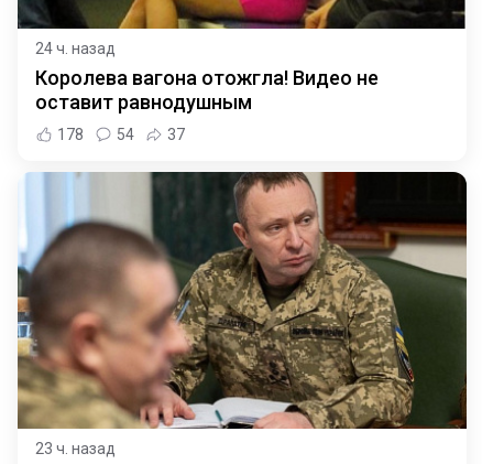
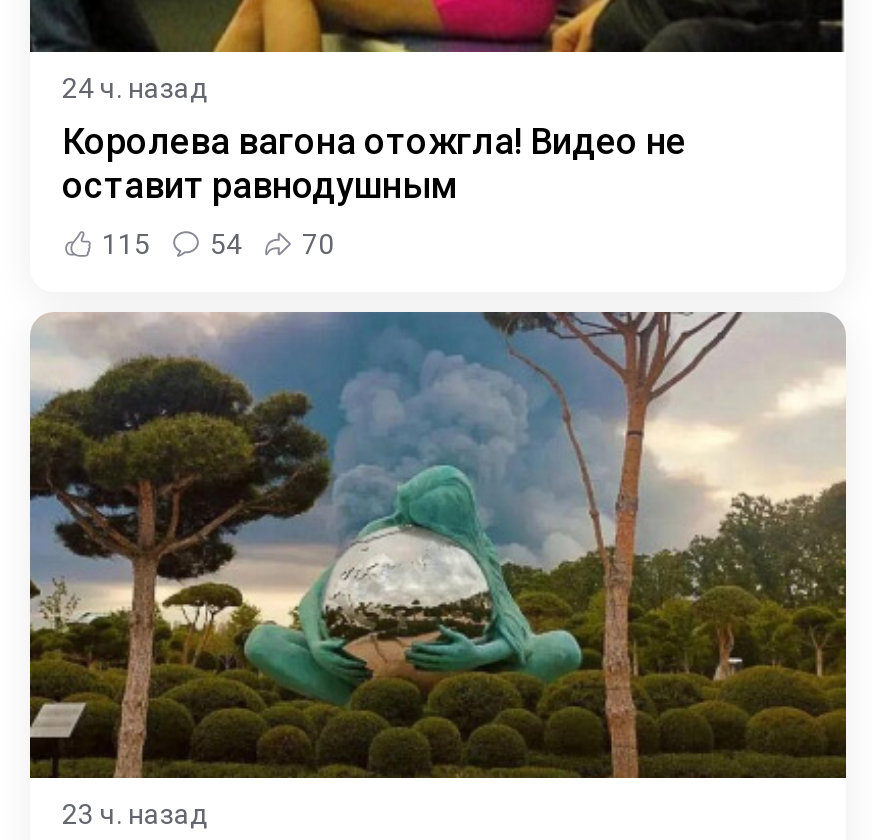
[57,126,84,144] 178 -> [102,229,150,261] 115
[167,126,185,144] 37 -> [302,229,334,261] 70
[17,171,468,430] [image] -> [28,310,846,780] [image]

